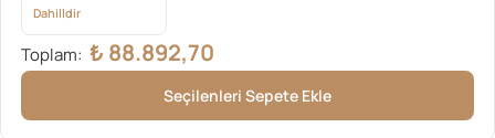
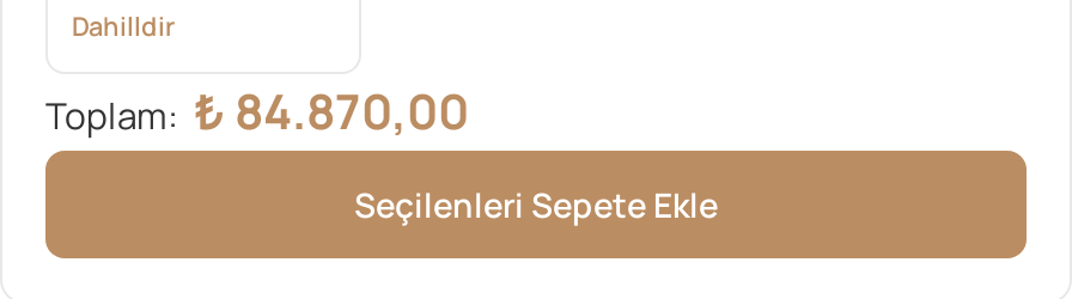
[21,37,214,67] Toplam: ₺ 88.892,70 -> [45,80,469,145] Toplam: ₺ 84.870,00

